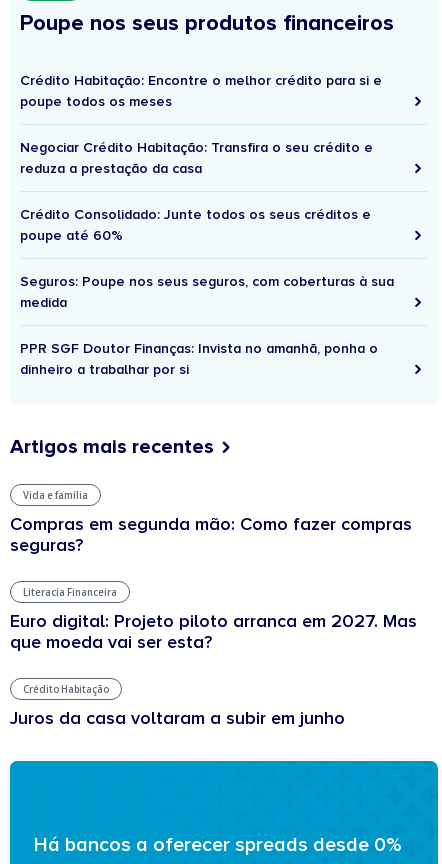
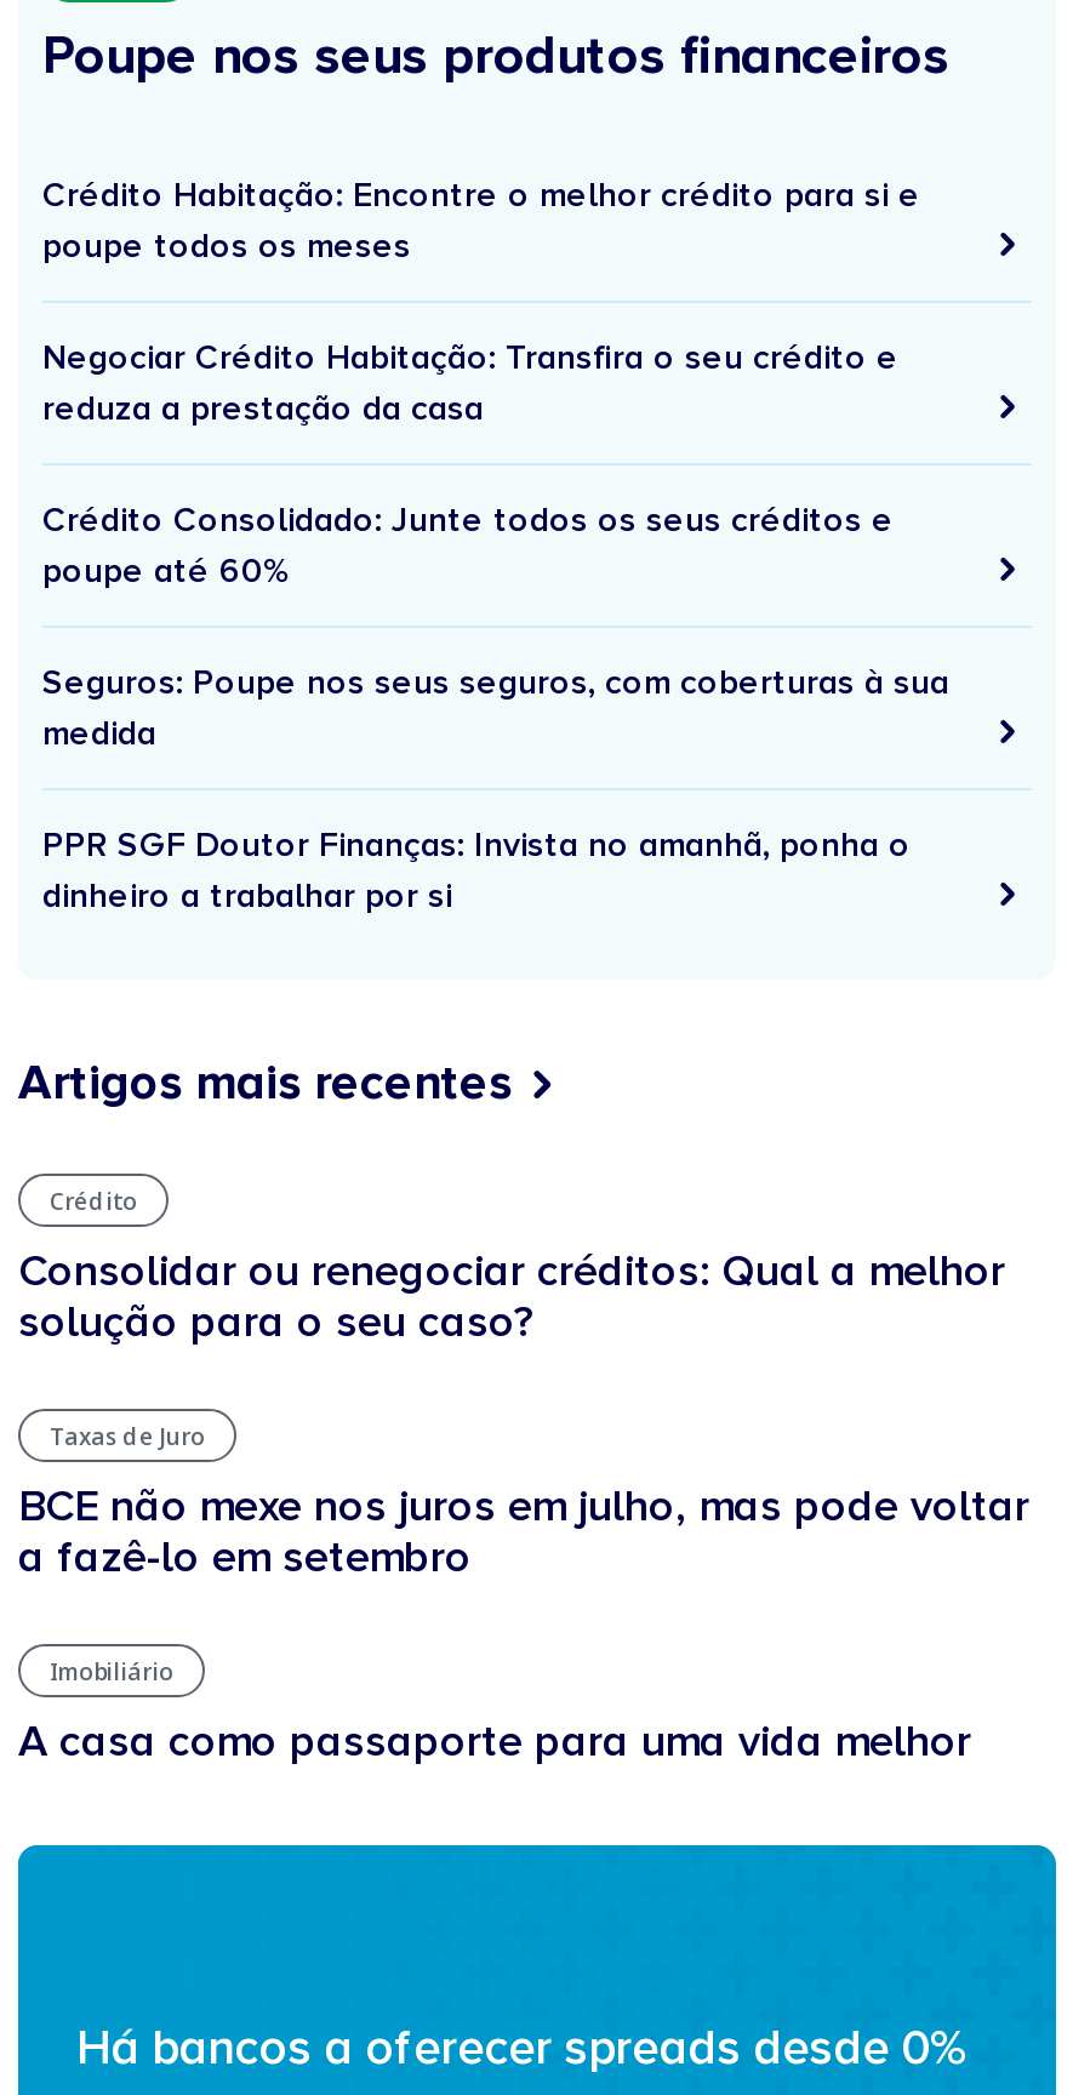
[23,488,88,502] Vida e família -> [50,1183,137,1217] Crédito
[10,513,412,556] Compras em segunda mão: Como fazer compras | seguras? -> [18,1244,1005,1348] Consolidar ou renegociar créditos: Qual a melhor | solução para o seu caso?
[23,585,117,599] Literacia Financeira -> [50,1418,205,1452] Taxas de Juro
[10,610,417,653] Euro digital: Projeto piloto arranca em 2027. Mas | que moeda vai ser esta? -> [18,1479,1029,1583] BCE não mexe nos juros em julho, mas pode voltar | a fazê-lo em setembro
[23,682,109,696] Crédito Habitação -> [50,1654,173,1688] Imobiliário
[10,707,345,729] Juros da casa voltaram a subir em junho -> [18,1714,971,1768] A casa como passaporte para uma vida melhor

